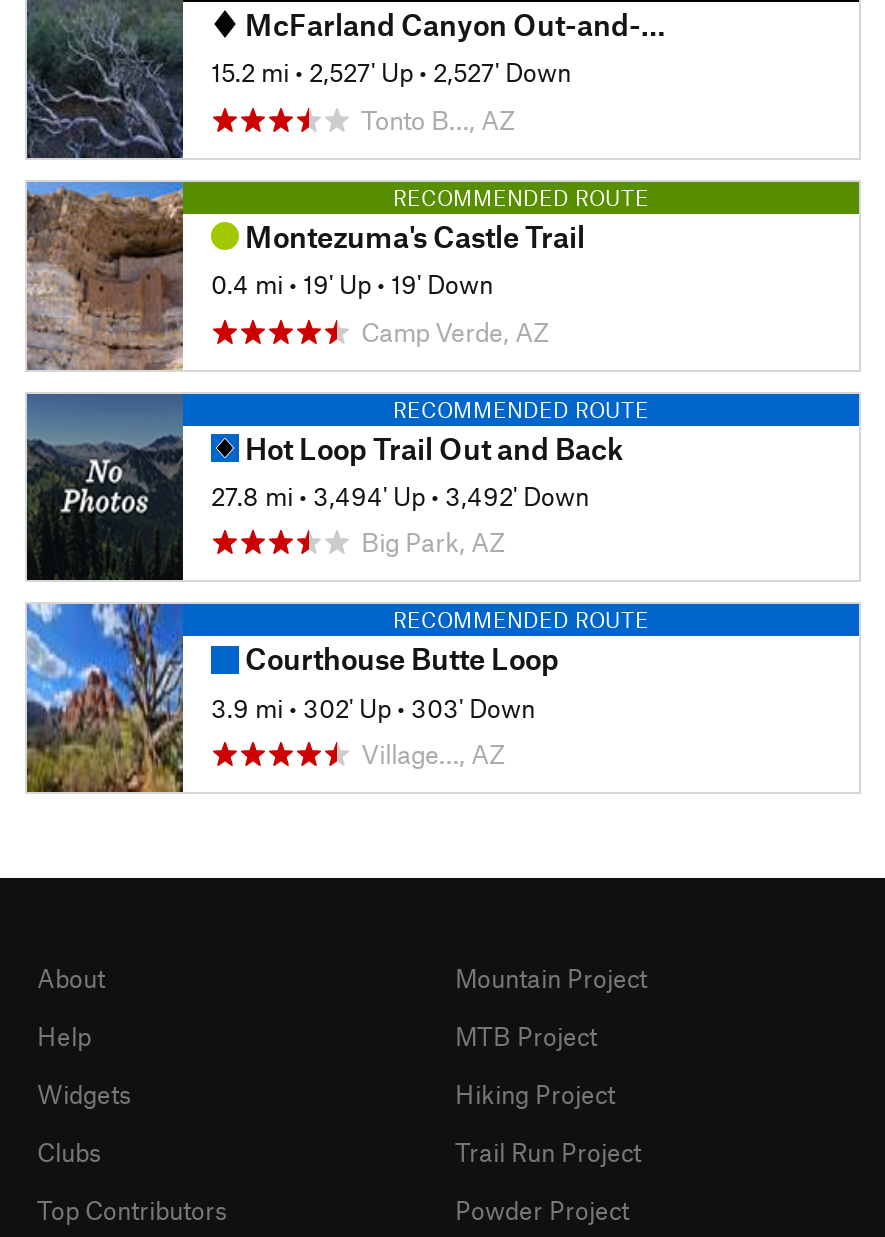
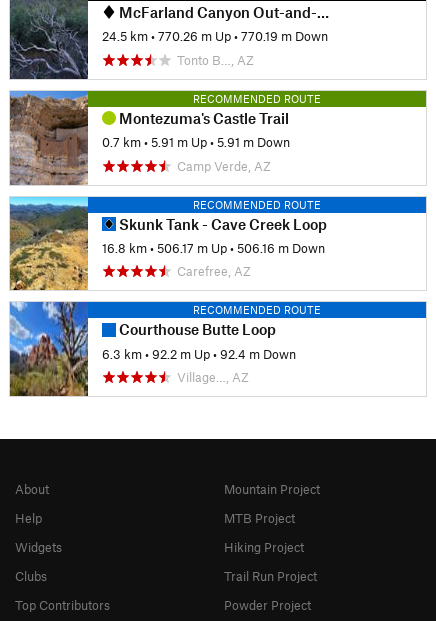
[211,56,571,88] 15.2 mi • 2,527' Up • 2,527' Down -> [102,28,328,44] 24.5 km • 770.26 m Up • 770.19 m Down
[211,268,493,300] 0.4 mi • 19' Up • 19' Down -> [102,134,290,150] 0.7 km • 5.91 m Up • 5.91 m Down
[25,392,623,582] [image] | Hot Loop Trail Out and Back | 27.8 mi • 3,494' Up • 3,492' Down -> [9,196,327,291] [image] | Skunk Tank - Cave Creek Loop | 16.8 km • 506.17 m Up • 506.16 m Down
[361,527,505,559] Big Park, AZ -> [177,263,251,279] Carefree, AZ
[211,691,535,723] 3.9 mi • 302' Up • 303' Down -> [102,346,296,362] 6.3 km • 92.2 m Up • 92.4 m Down

